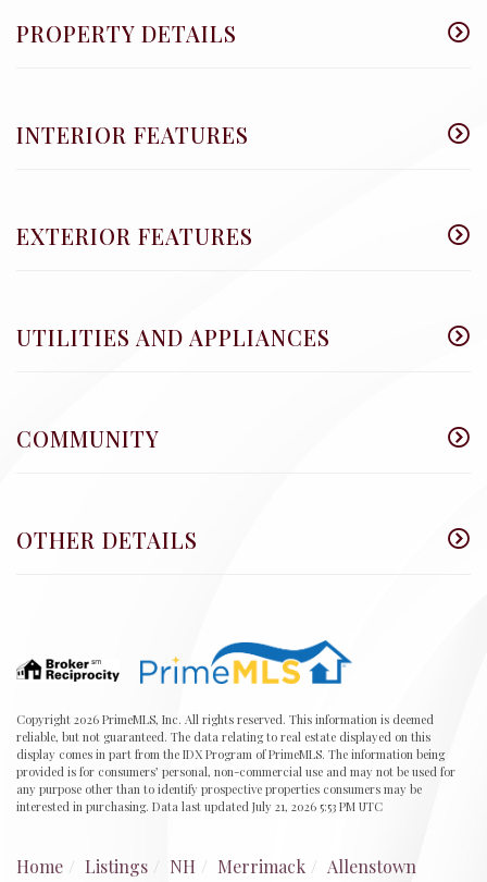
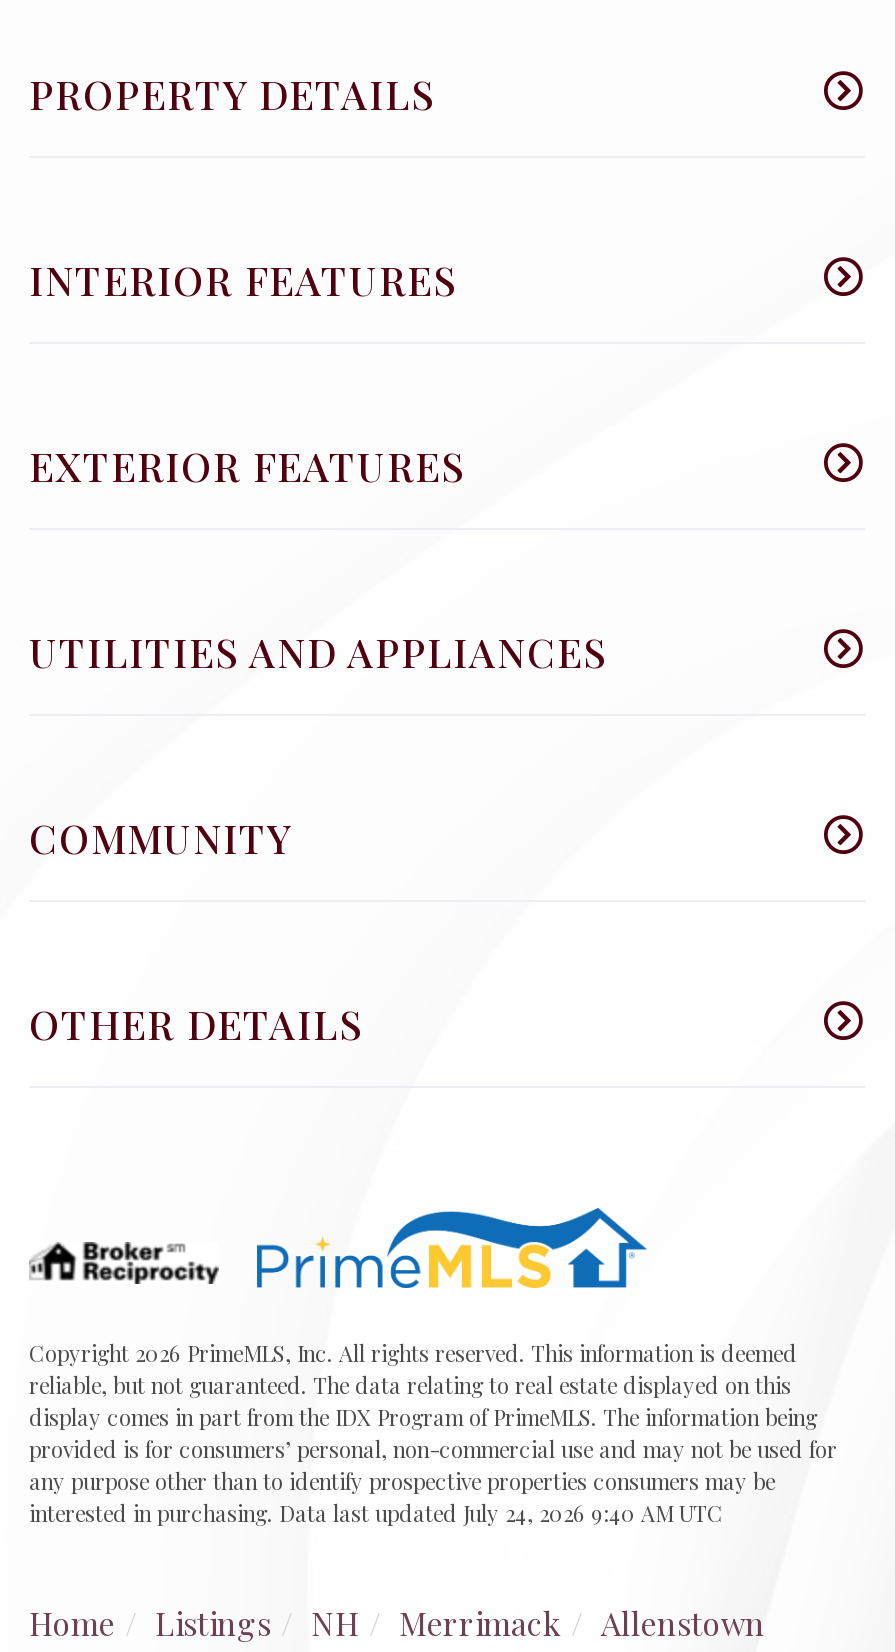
[16,798,383,815] interested in purchasing. Data last updated July 21, 2026 5:53 PM UTC -> [29,1498,723,1528] interested in purchasing. Data last updated July 24, 2026 9:40 AM UTC

